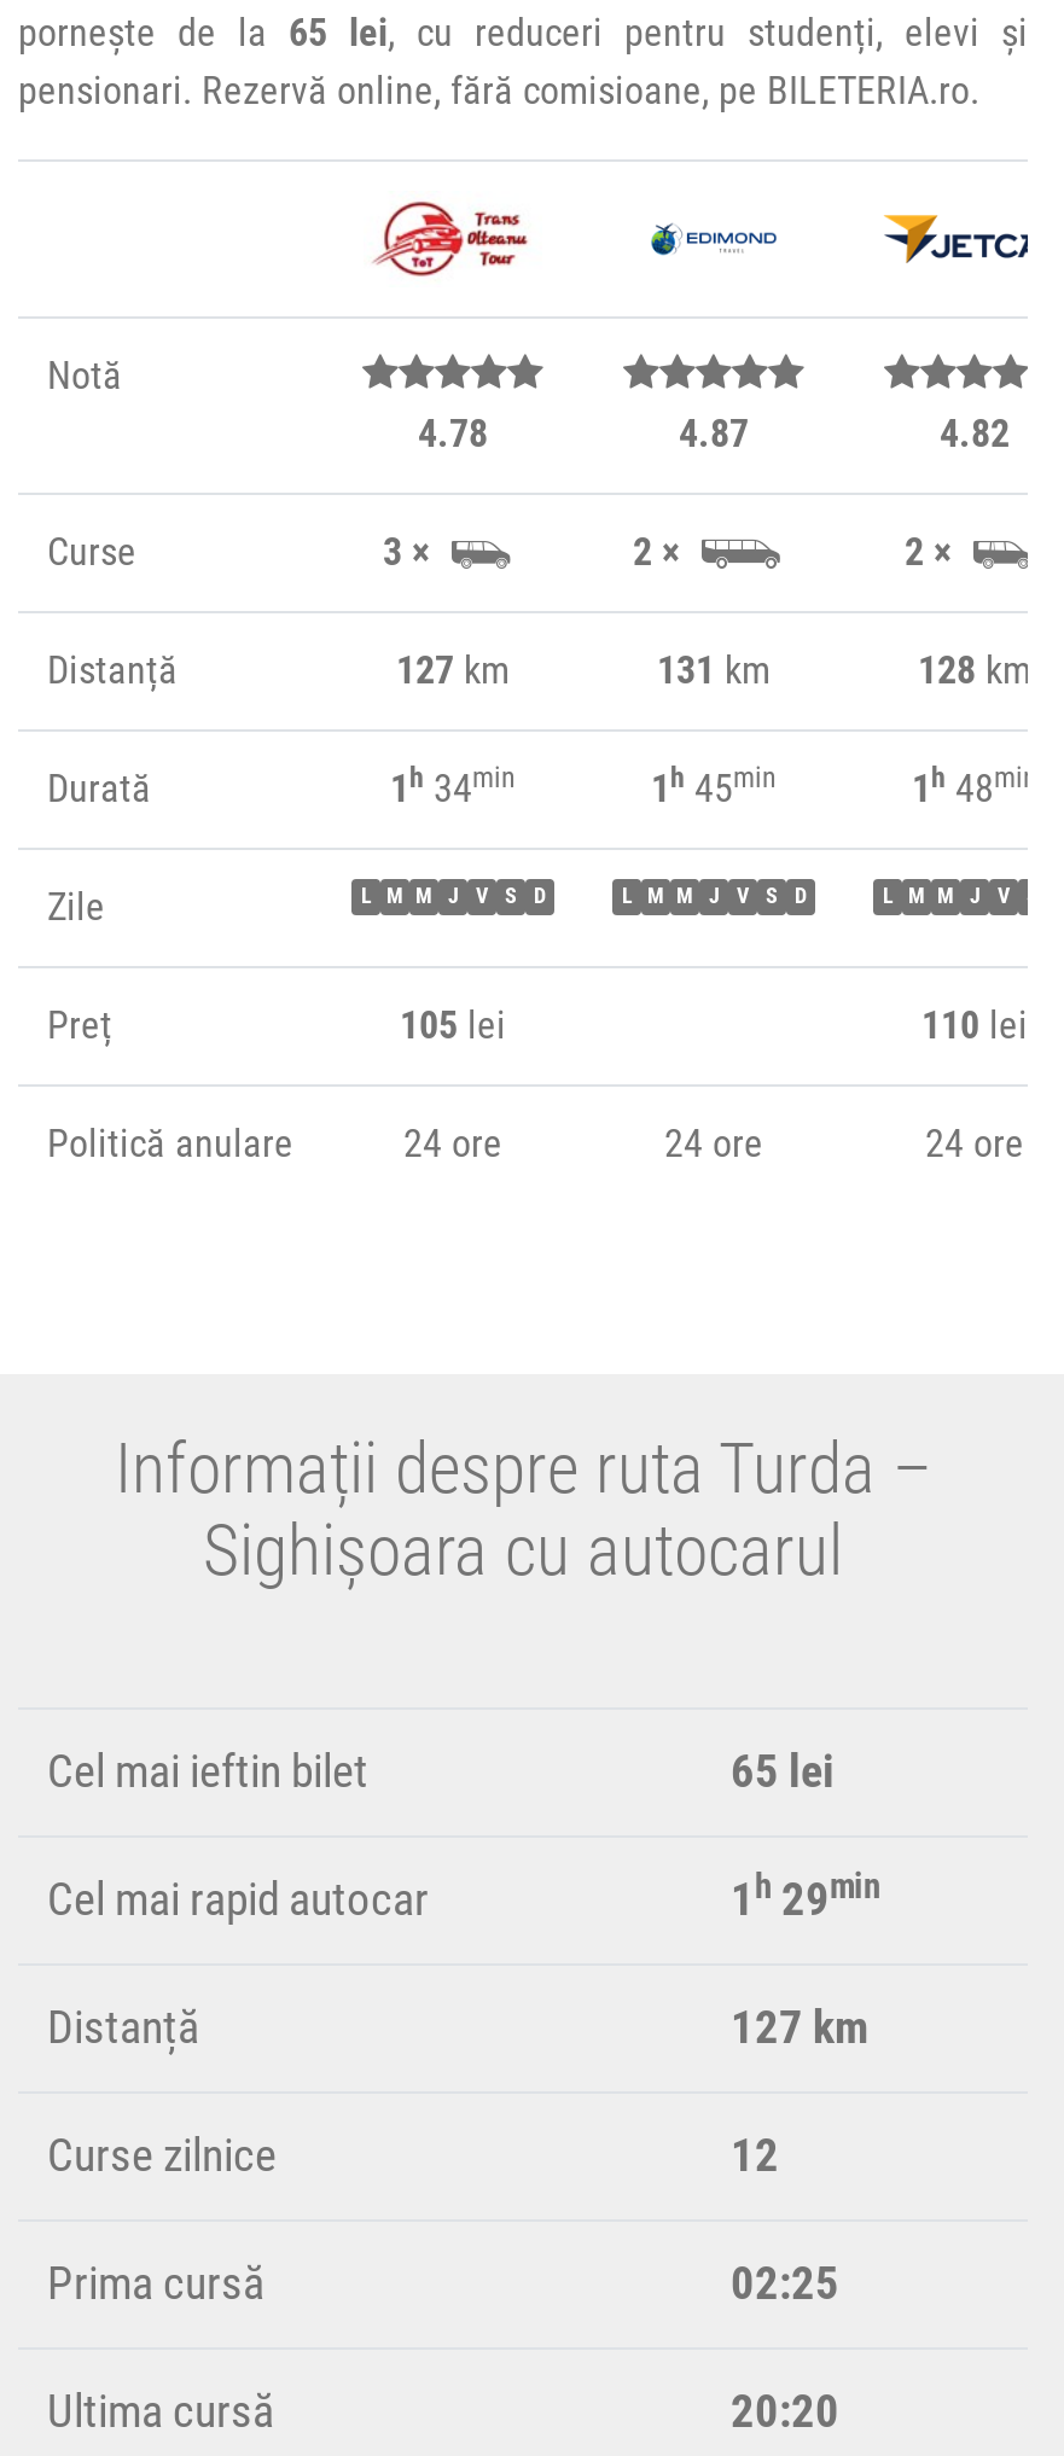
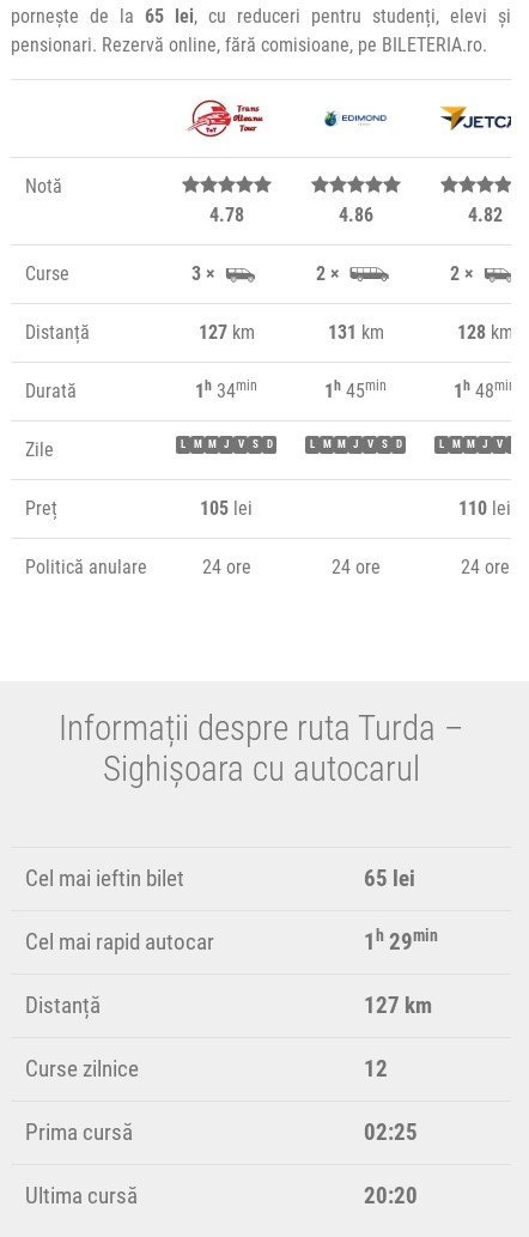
[679,411,749,457] 4.87 -> [338,204,373,227] 4.86

